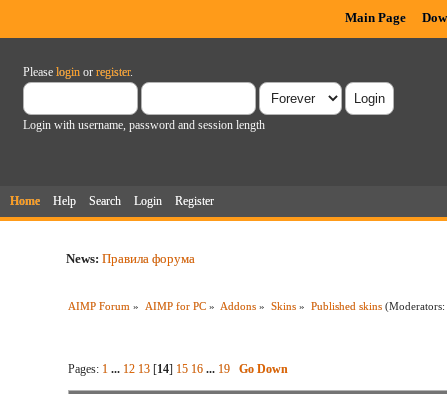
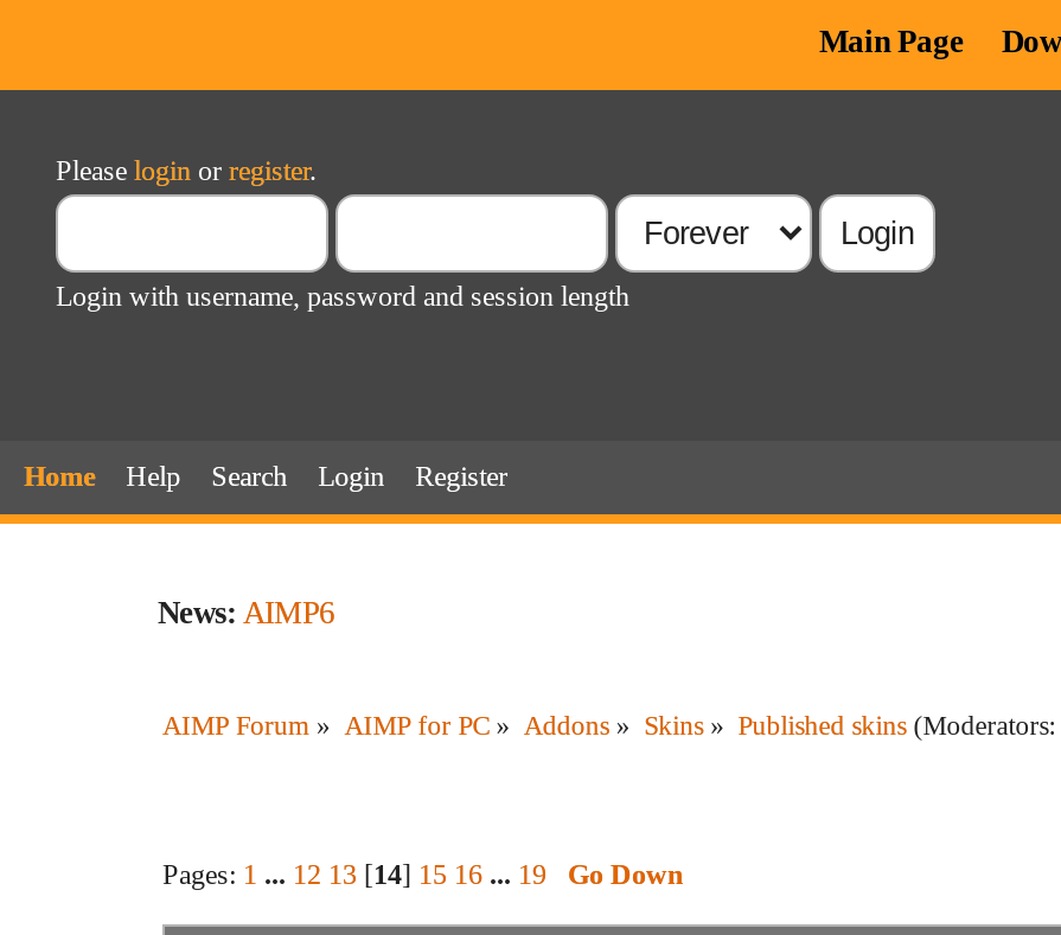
[66,251,195,266] News: Правила форума -> [158,595,335,630] News: AIMP6

